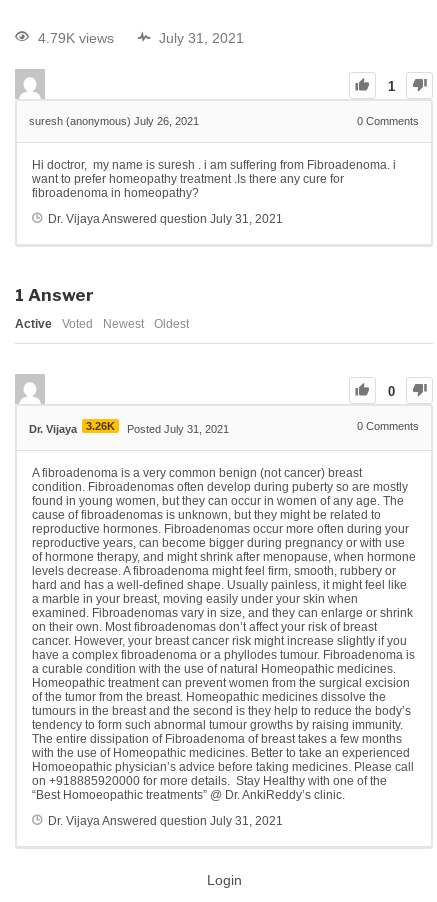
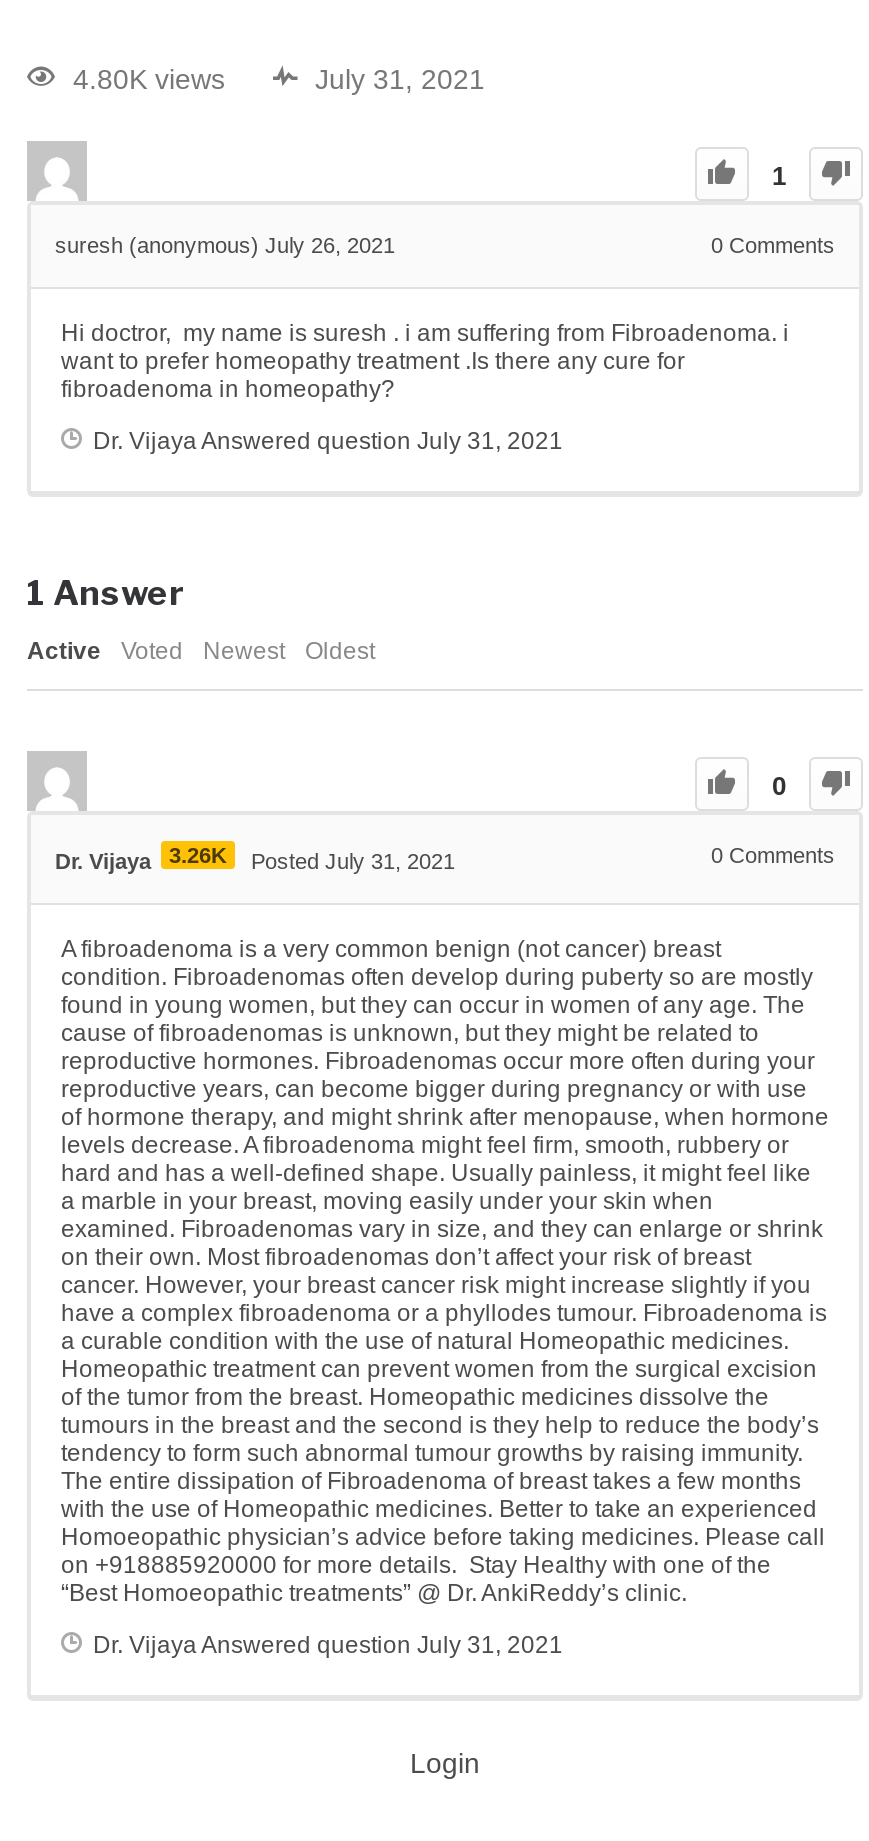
[38,30,114,46] 4.79K views -> [73,64,225,96] 4.80K views

